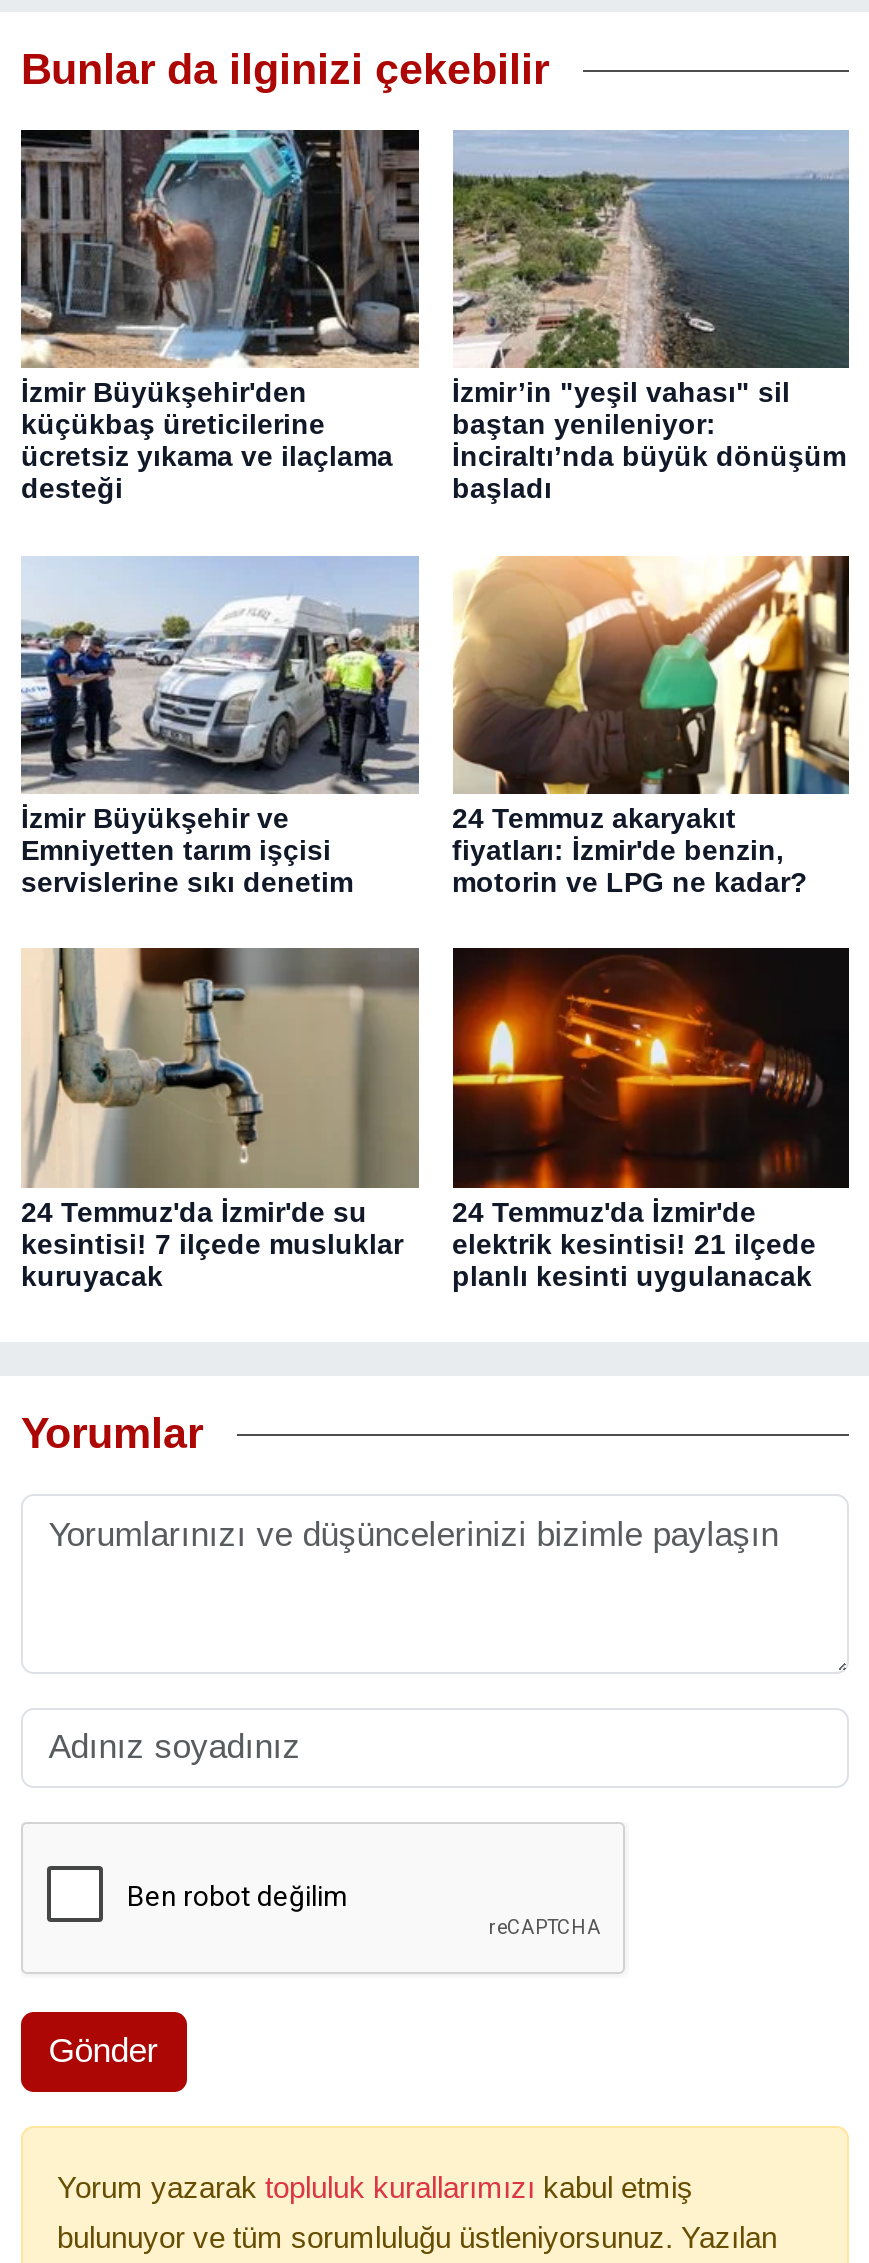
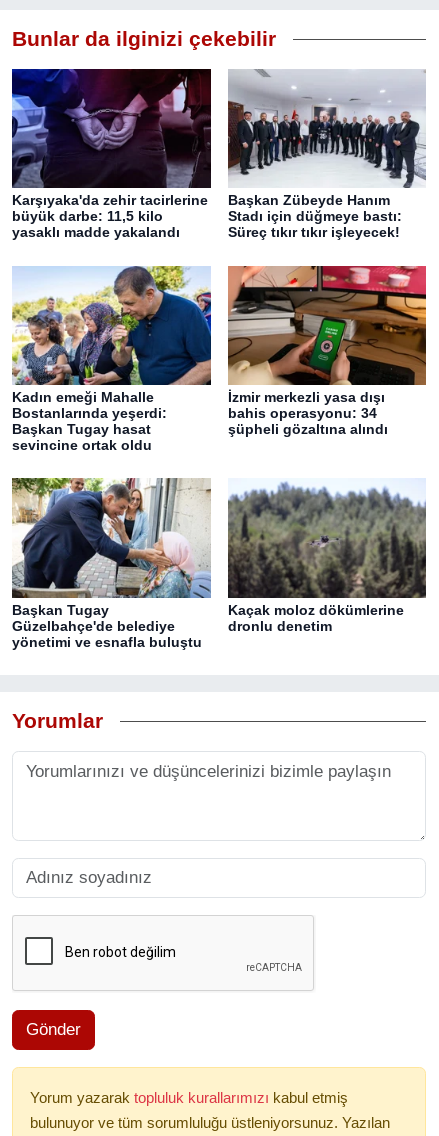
[19,128,421,504] [image] | İzmir Büyükşehir'den | küçükbaş üreticilerine | ücretsiz yıkama ve ilaçlama | desteği -> [11,68,212,240] [image] | Karşıyaka'da zehir tacirlerine | büyük darbe: 11,5 kilo | yasaklı madde yakalandı
[451,130,851,504] [image] | İzmir’in "yeşil vahası" sil | baştan yenileniyor: | İnciraltı’nda büyük dönüşüm | başladı -> [227,69,426,240] [image] | Başkan Zübeyde Hanım | Stadı için düğmeye bastı: | Süreç tıkır tıkır işleyecek!
[19,524,421,898] [image] | İzmir Büyükşehir ve | Emniyetten tarım işçisi | servislerine sıkı denetim -> [11,265,212,453] [image] | Kadın emeği Mahalle | Bostanlarında yeşerdi: | Başkan Tugay hasat | sevincine ortak oldu
[452,524,851,898] [image] | 24 Temmuz akaryakıt | fiyatları: İzmir'de benzin, | motorin ve LPG ne kadar? -> [227,265,427,437] [image] | İzmir merkezli yasa dışı | bahis operasyonu: 34 | şüpheli gözaltına alındı
[21,946,419,1292] [image] | 24 Temmuz'da İzmir'de su | kesintisi! 7 ilçede musluklar | kuruyacak -> [11,477,211,650] [image] | Başkan Tugay | Güzelbahçe'de belediye | yönetimi ve esnafla buluştu
[451,946,851,1292] [image] | 24 Temmuz'da İzmir'de | elektrik kesintisi! 21 ilçede | planlı kesinti uygulanacak -> [227,478,427,634] [image] | Kaçak moloz dökümlerine | dronlu denetim

